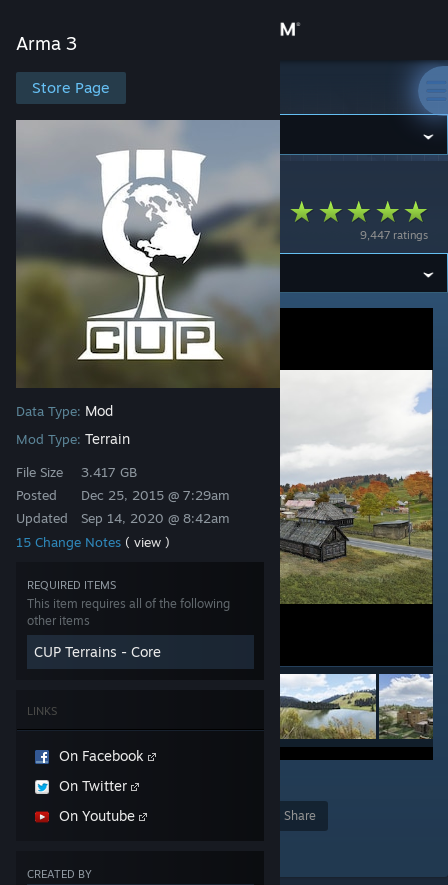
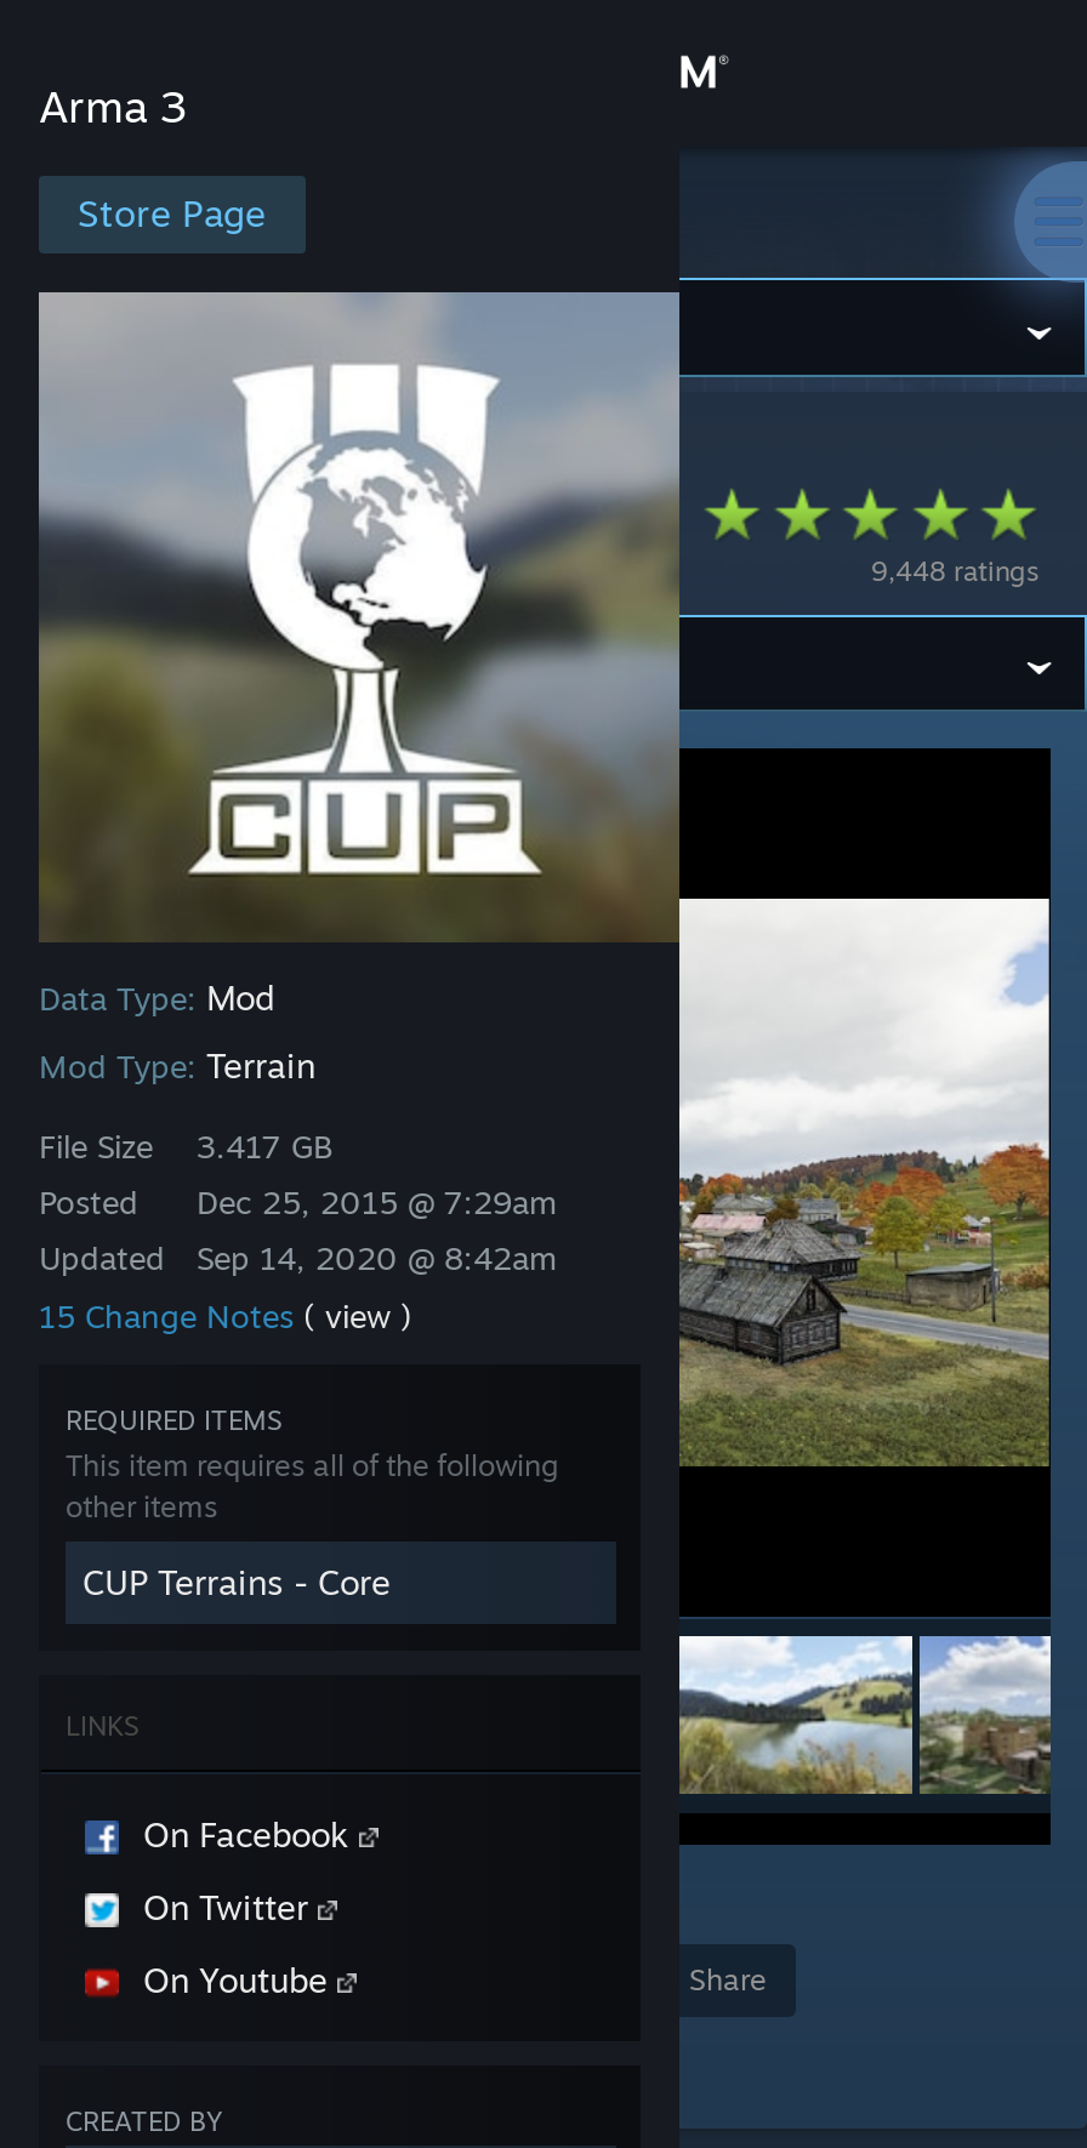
[360,227,428,241] 9,447 ratings -> [871,553,1038,587] 9,448 ratings

